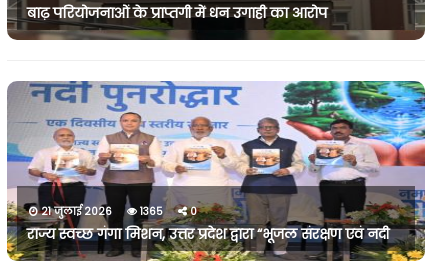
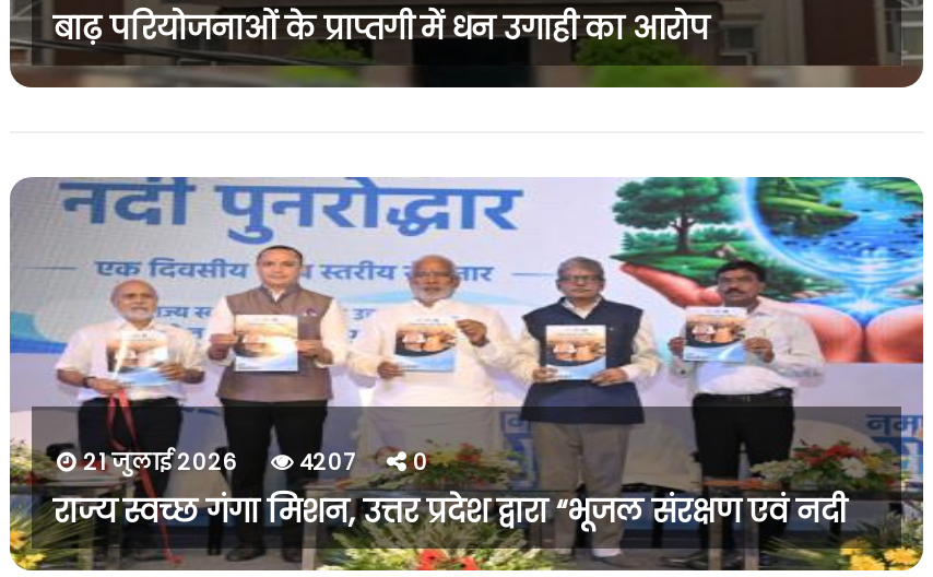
[136,204,162,219] 1365 -> [293,446,354,479] 4207

